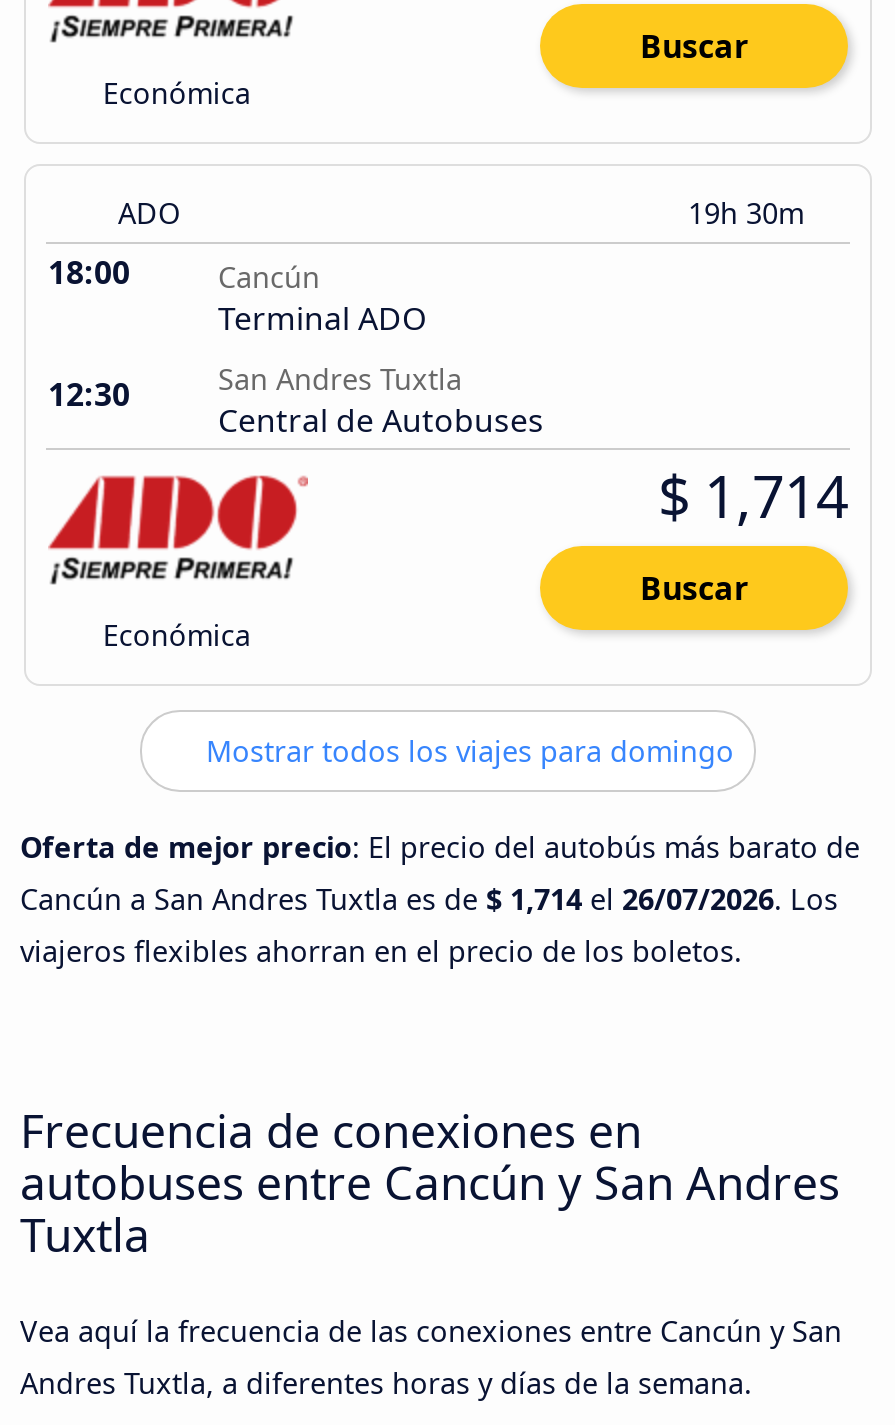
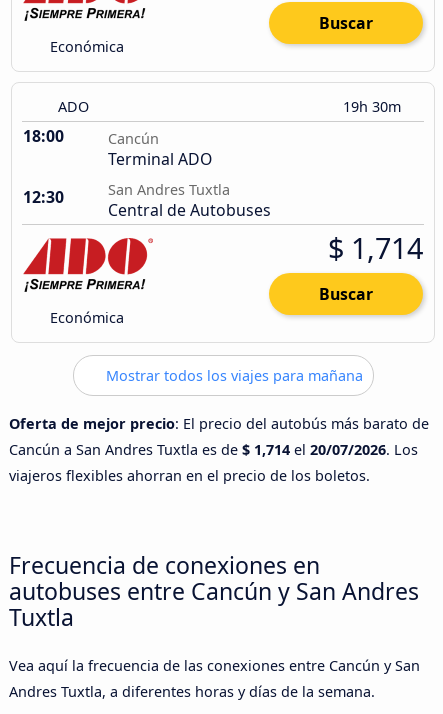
[198,732,734,770] Mostrar todos los viajes para domingo -> [101,366,362,385] Mostrar todos los viajes para mañana
[20,879,838,917] Cancún a San Andres Tuxtla es de $ 1,714 el 26/07/2026. Los -> [9,440,418,459] Cancún a San Andres Tuxtla es de $ 1,714 el 20/07/2026. Los

